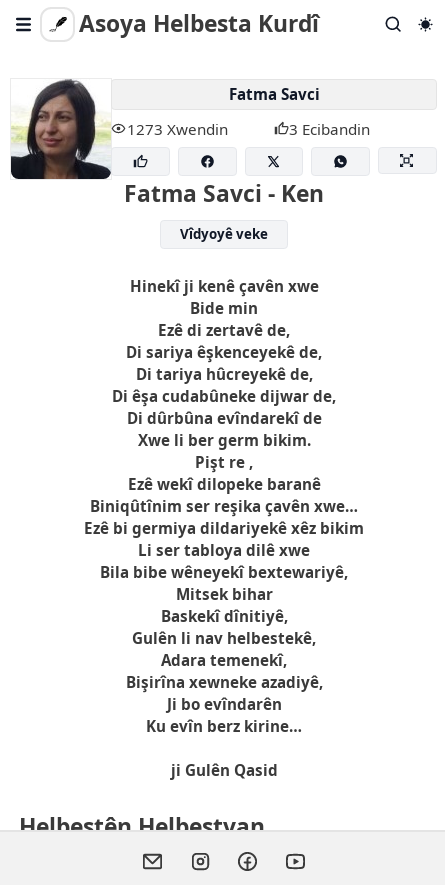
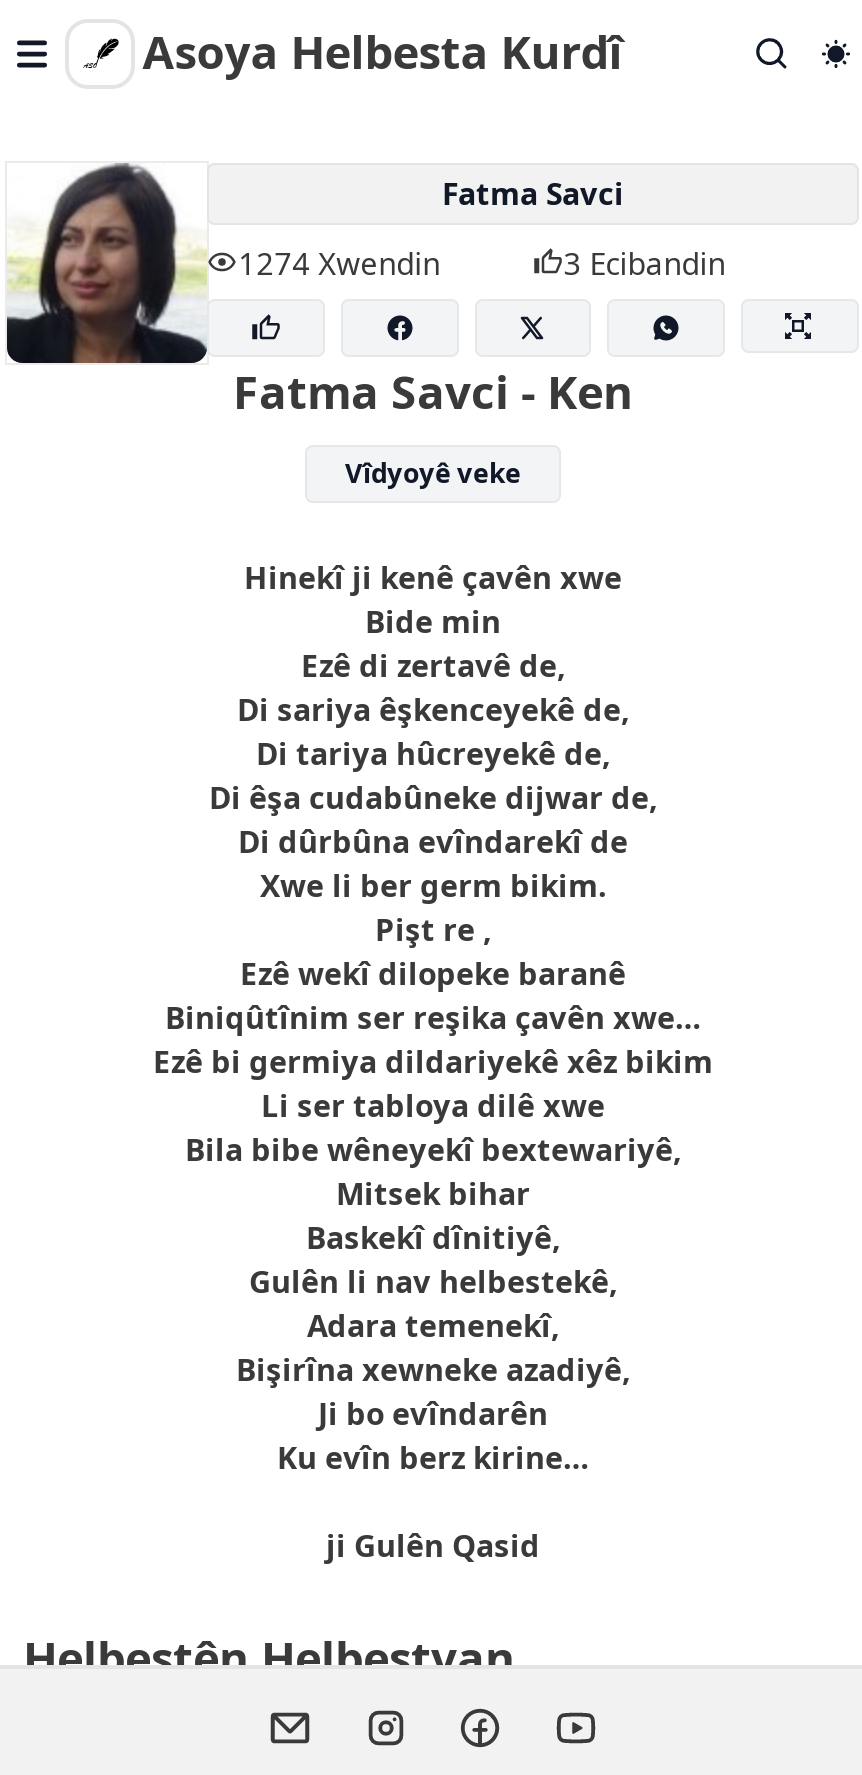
[127,119,228,139] 1273 Xwendin -> [238,243,440,283] 1274 Xwendin

